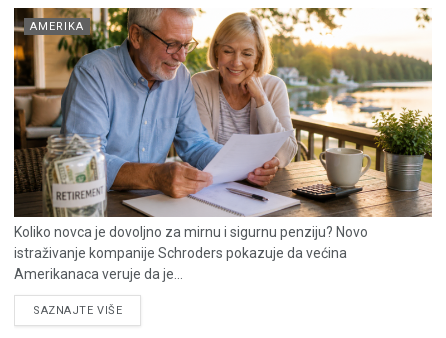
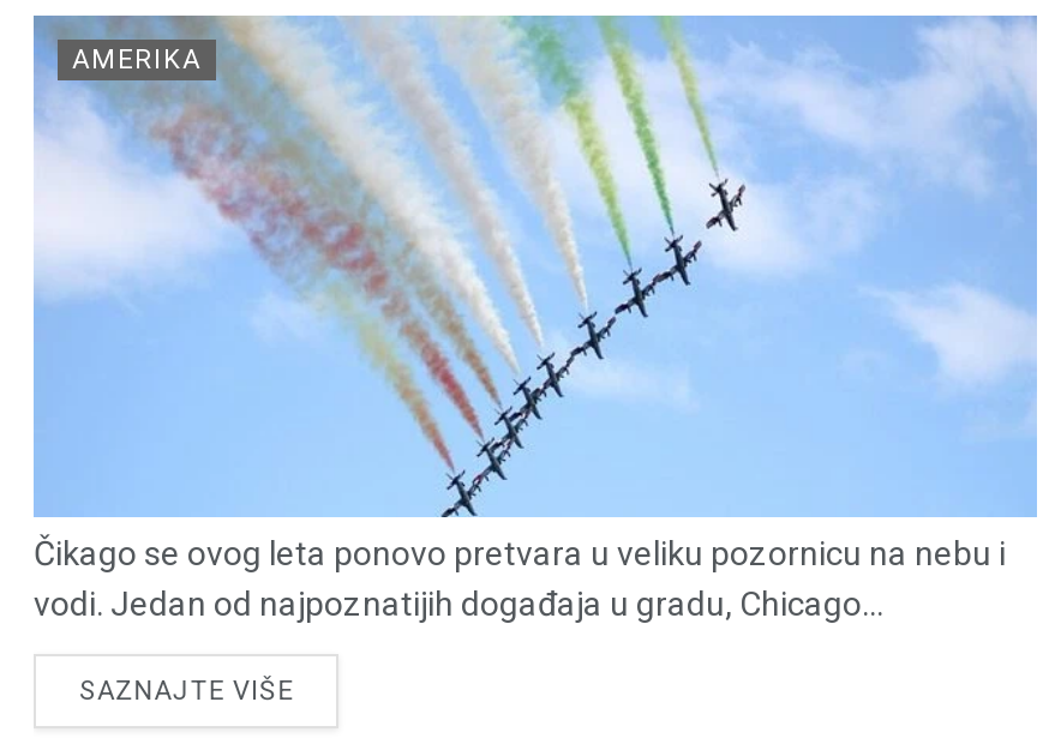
[13,7,433,282] [image] | Koliko novca je dovoljno za mirnu i sigurnu penziju? Novo | istraživanje kompanije Schroders pokazuje da većina | Amerikanaca veruje da je... -> [31,12,1039,624] [image] | Čikago se ovog leta ponovo pretvara u veliku pozornicu na nebu i | vodi. Jedan od najpoznatijih događaja u gradu, Chicago...

